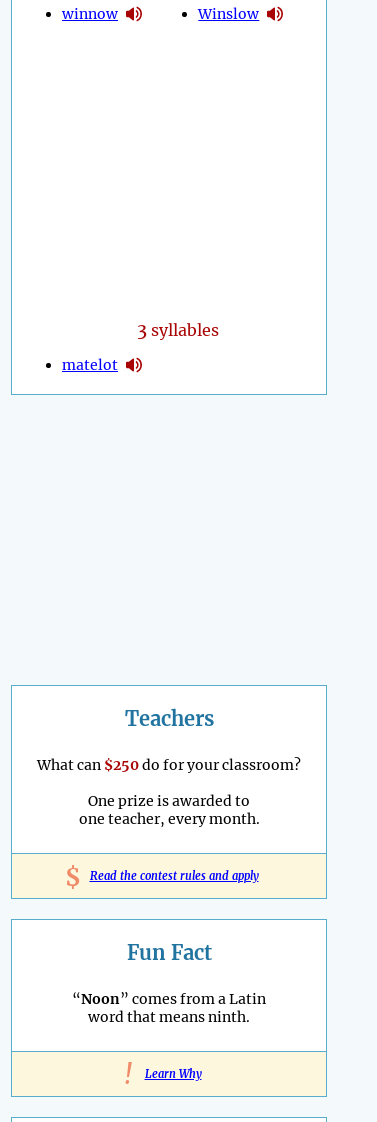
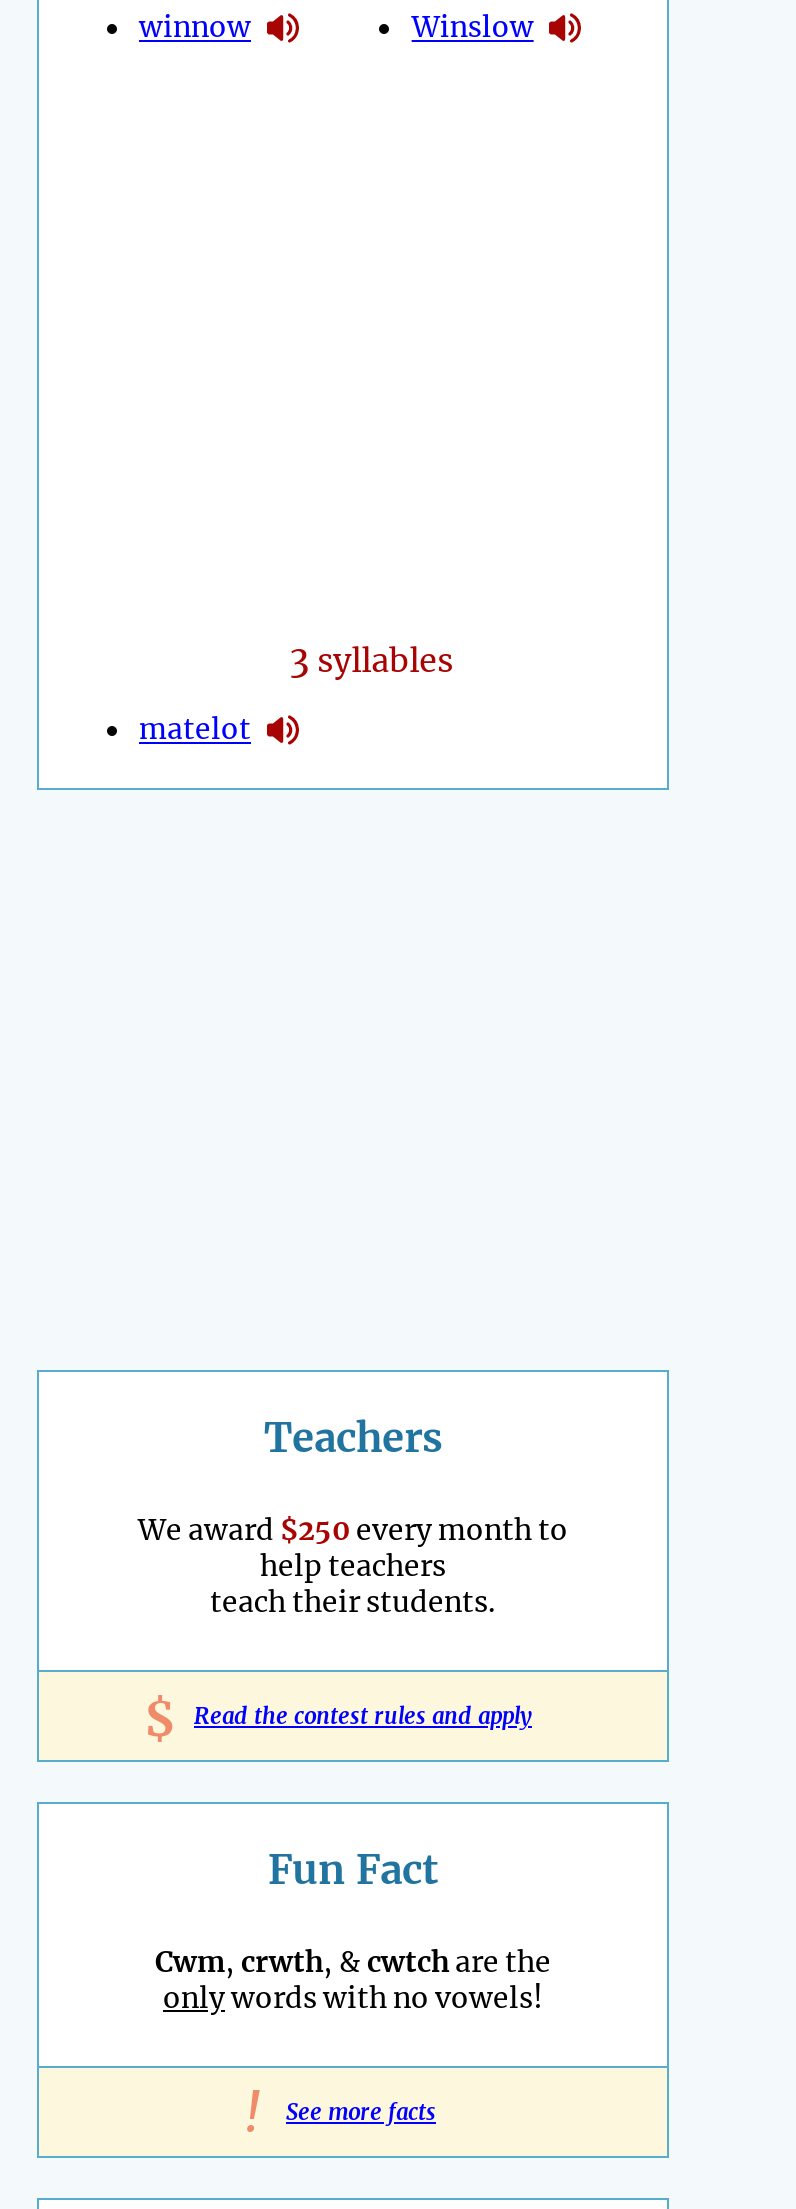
[37,756,301,828] What can $250 do for your classroom? | One prize is awarded to | one teacher, every month. -> [138,1513,568,1621] We award $250 every month to | help teachers | teach their students.
[72,990,266,1026] “Noon” comes from a Latin | word that means ninth. -> [155,1945,551,2017] Cwm, crwth, & cwtch are the | onlywords with no vowels!
[144,1067,201,1081] Learn Why -> [286,2099,436,2127] See more facts

